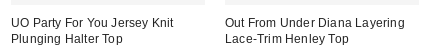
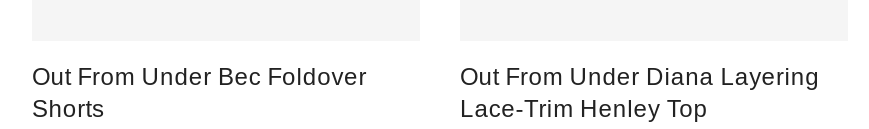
[11,16,174,46] UO Party For You Jersey Knit | Plunging Halter Top -> [32,62,367,122] Out From Under Bec Foldover | Shorts

